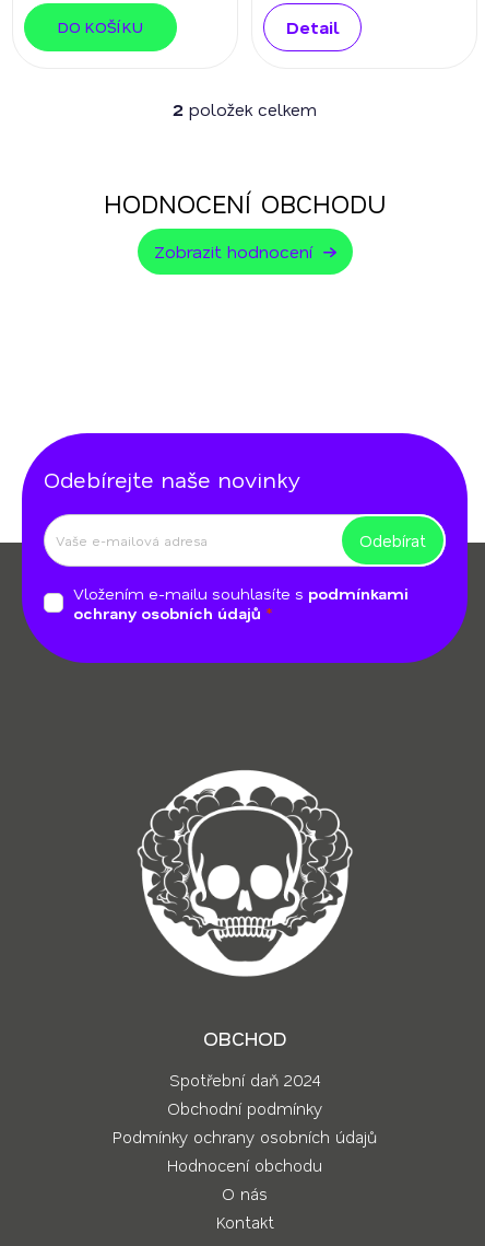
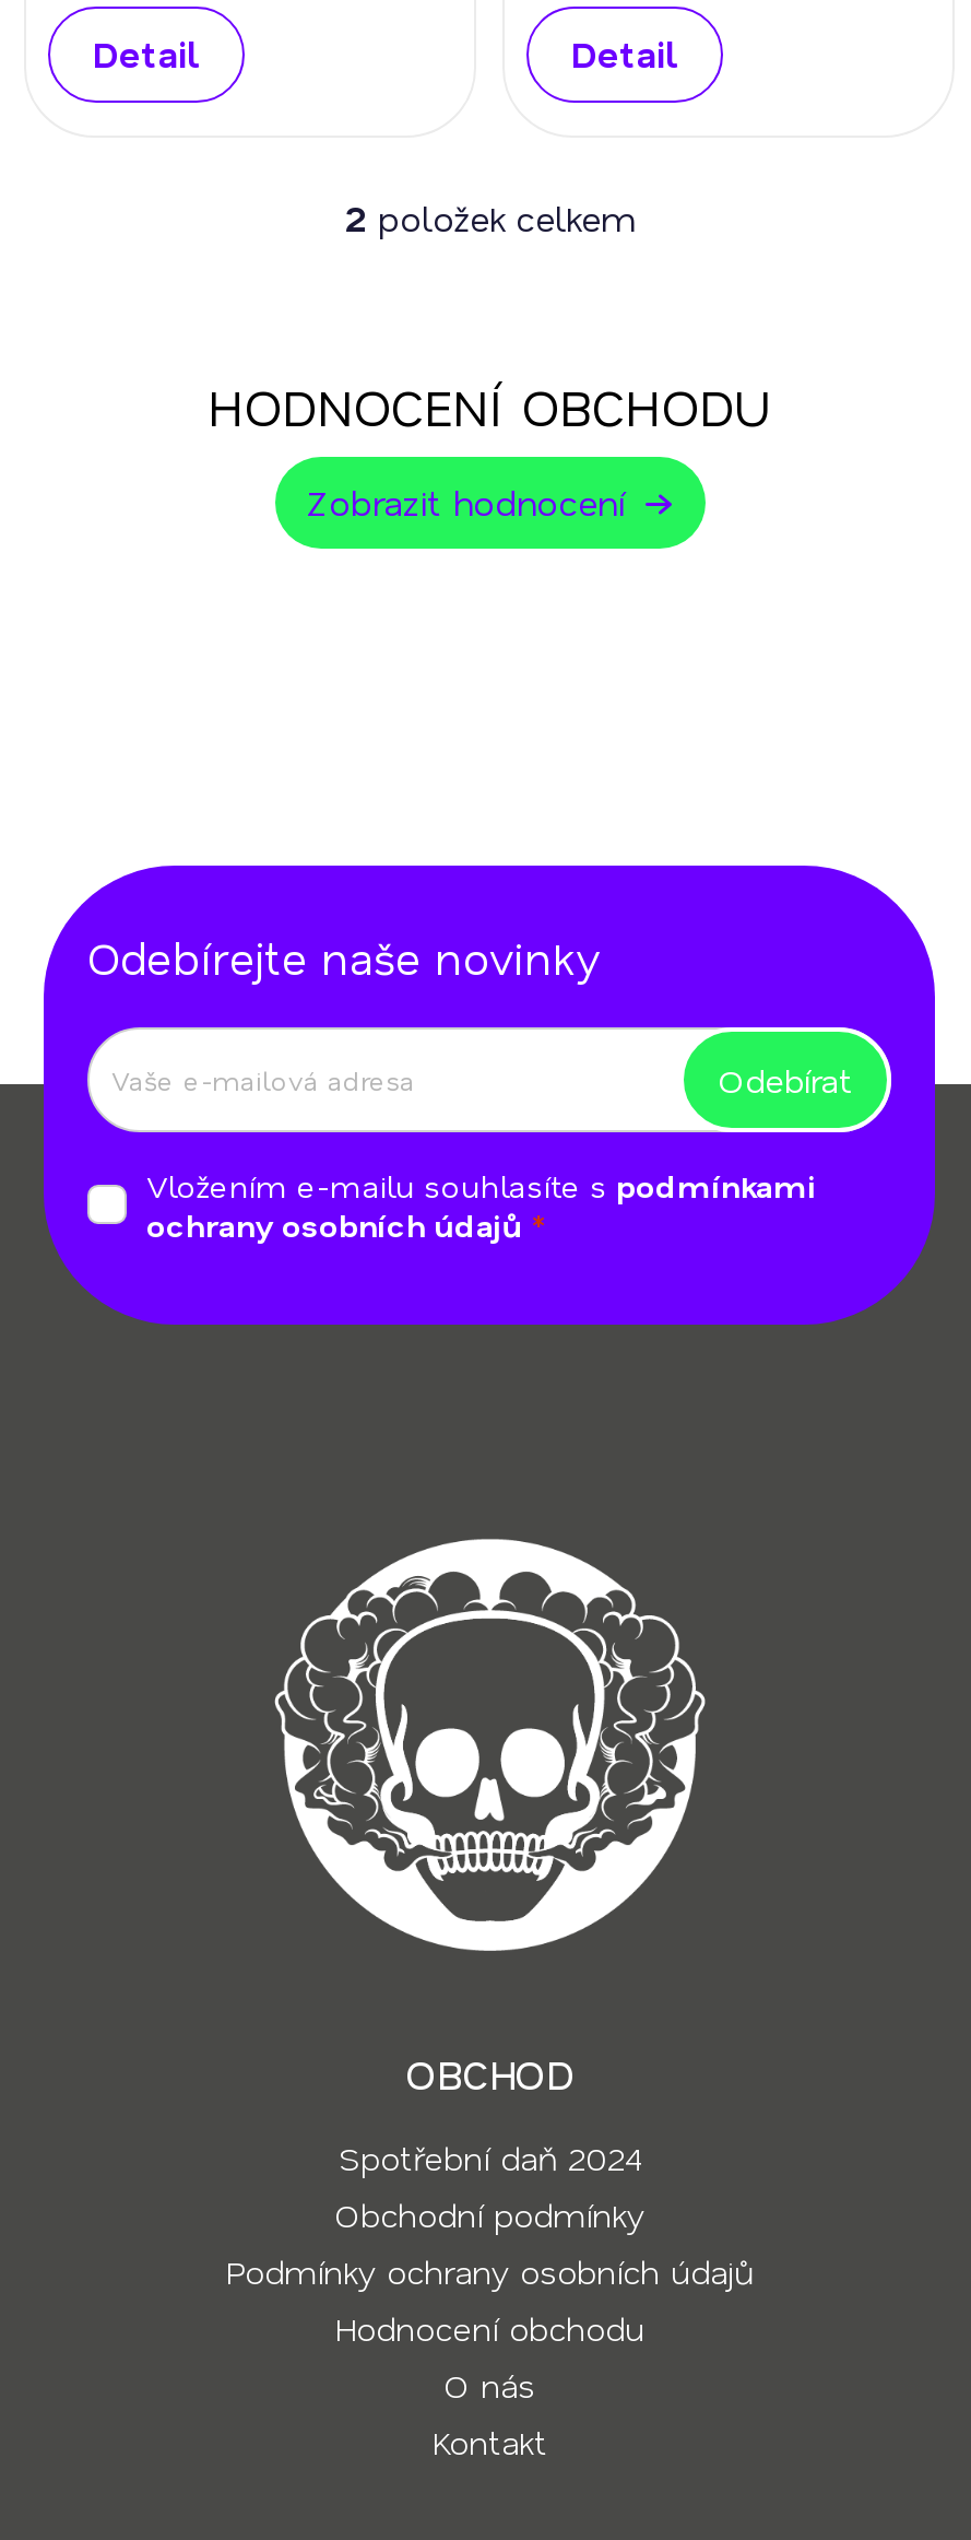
[58,16,143,37] DO KOŠÍKU -> [93,30,200,75] Detail

